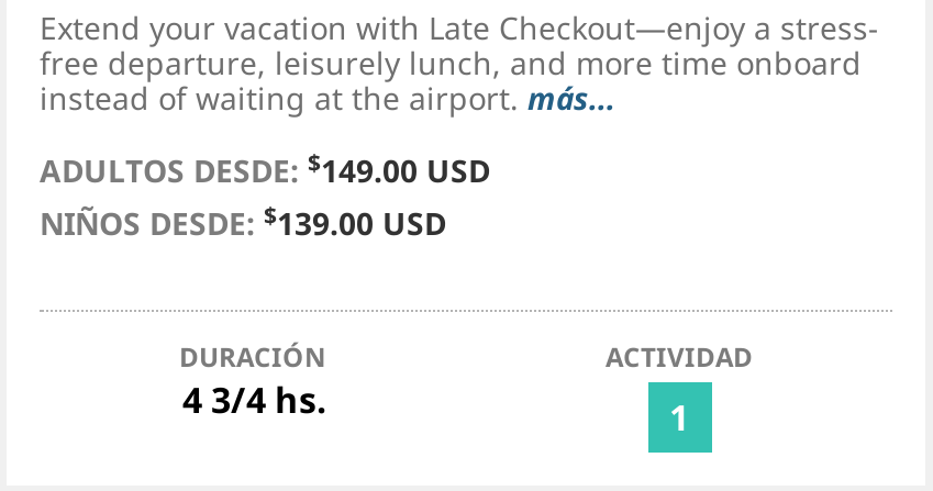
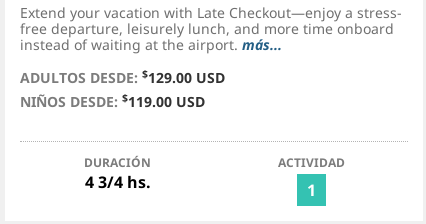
[40,147,490,192] ADULTOS DESDE: $149.00 USD -> [20,67,225,87] ADULTOS DESDE: $129.00 USD
[40,200,446,244] NIÑOS DESDE: $139.00 USD -> [20,91,205,111] NIÑOS DESDE: $119.00 USD

